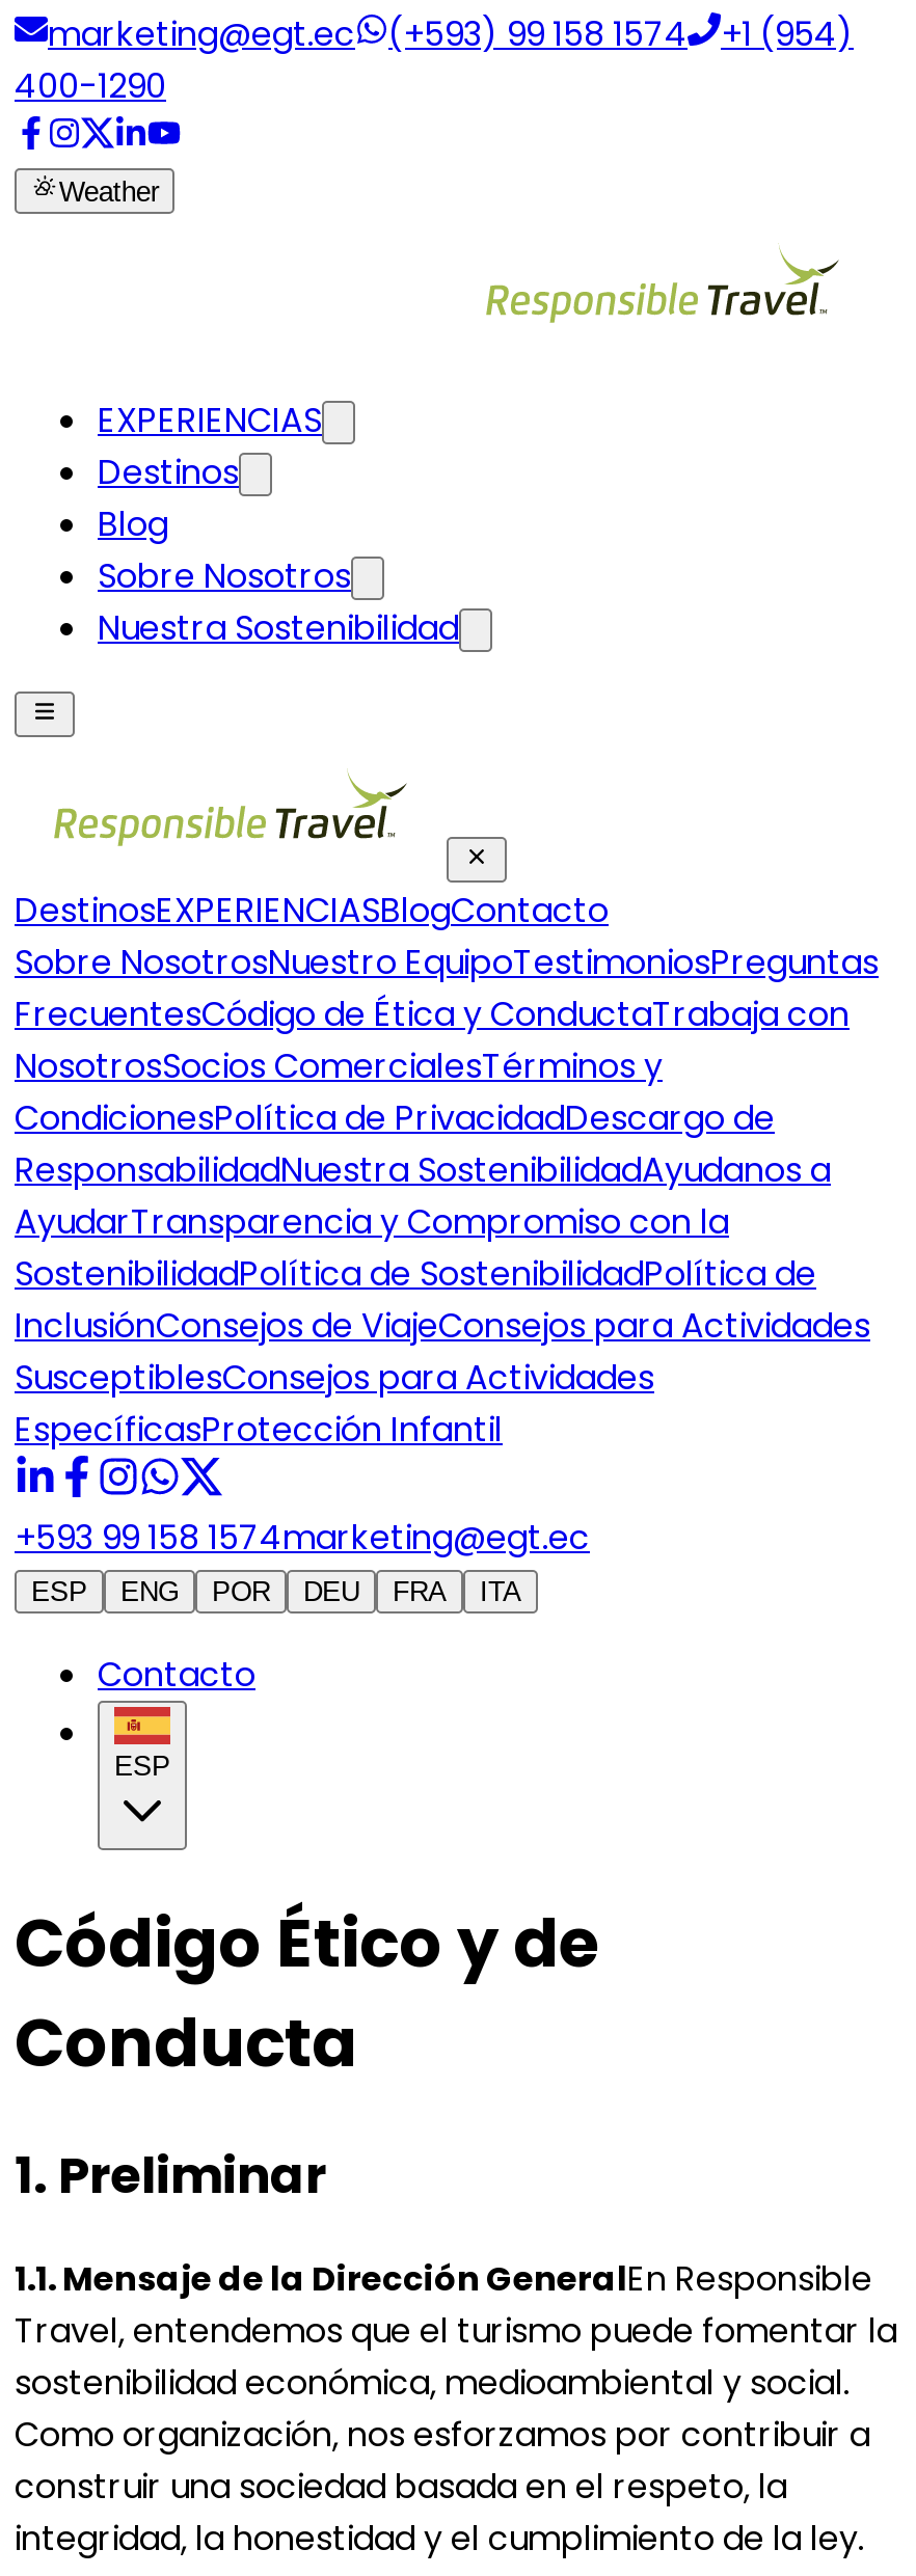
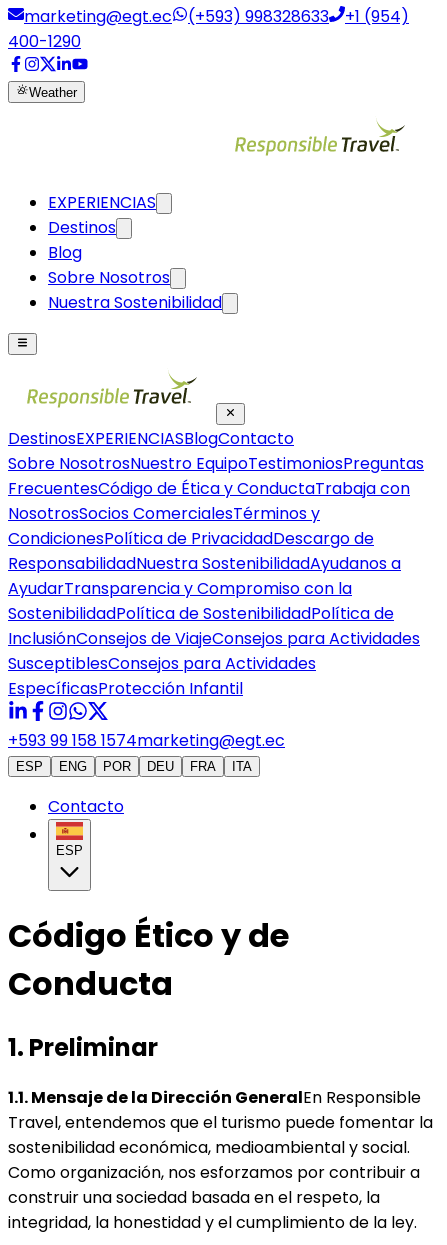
[48,10,854,58] marketing@egt.ec (+593) 99 158 1574 +1 (954) -> [24,5,409,28] marketing@egt.ec (+593) 998328633 +1 (954)

